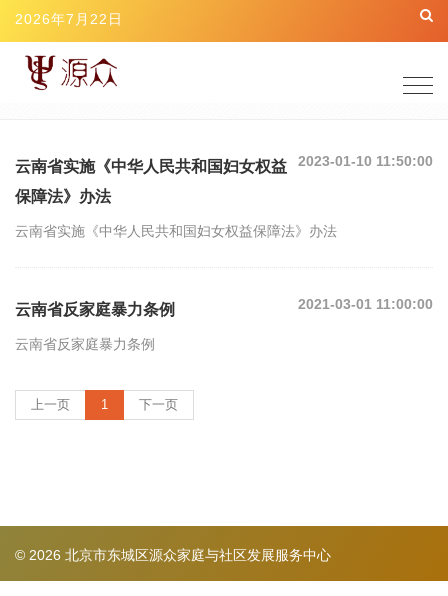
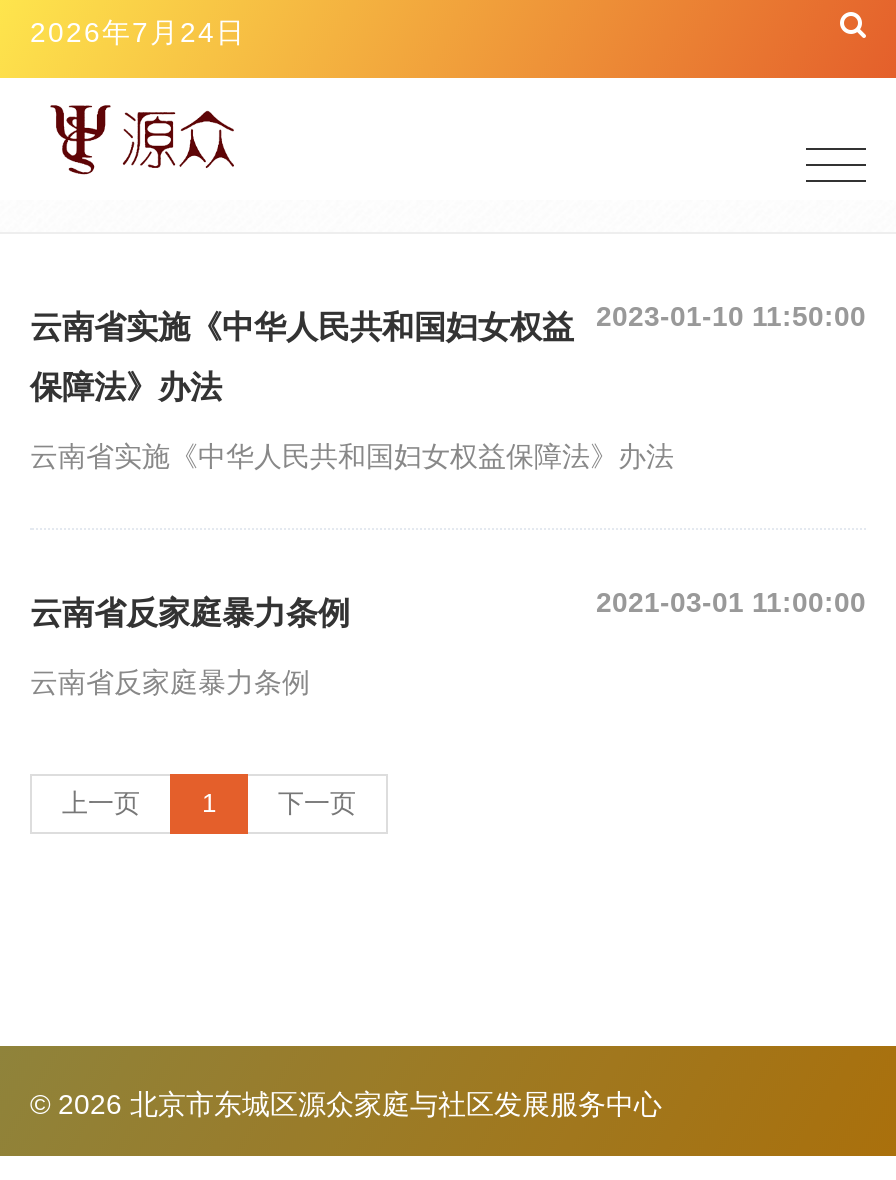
[15,11,123,27] 2026年7月22日 -> [30,16,246,48] 2026年7月24日

